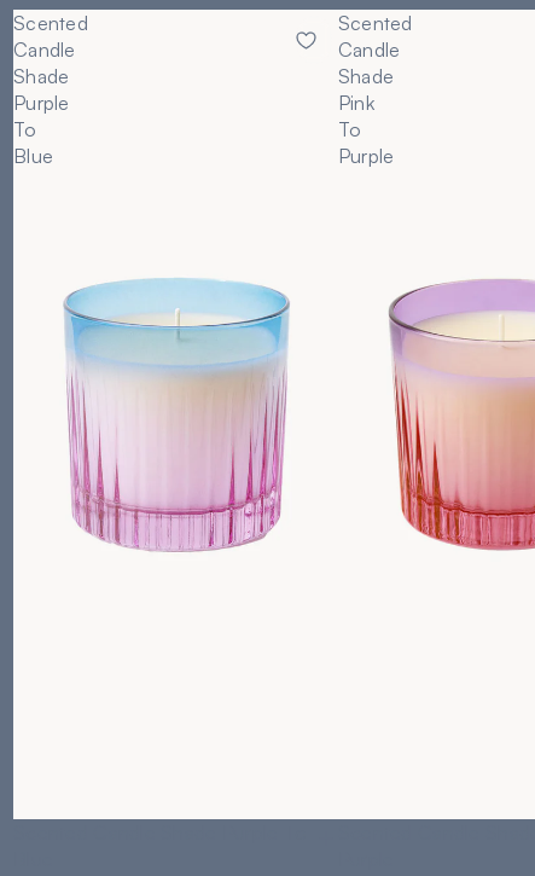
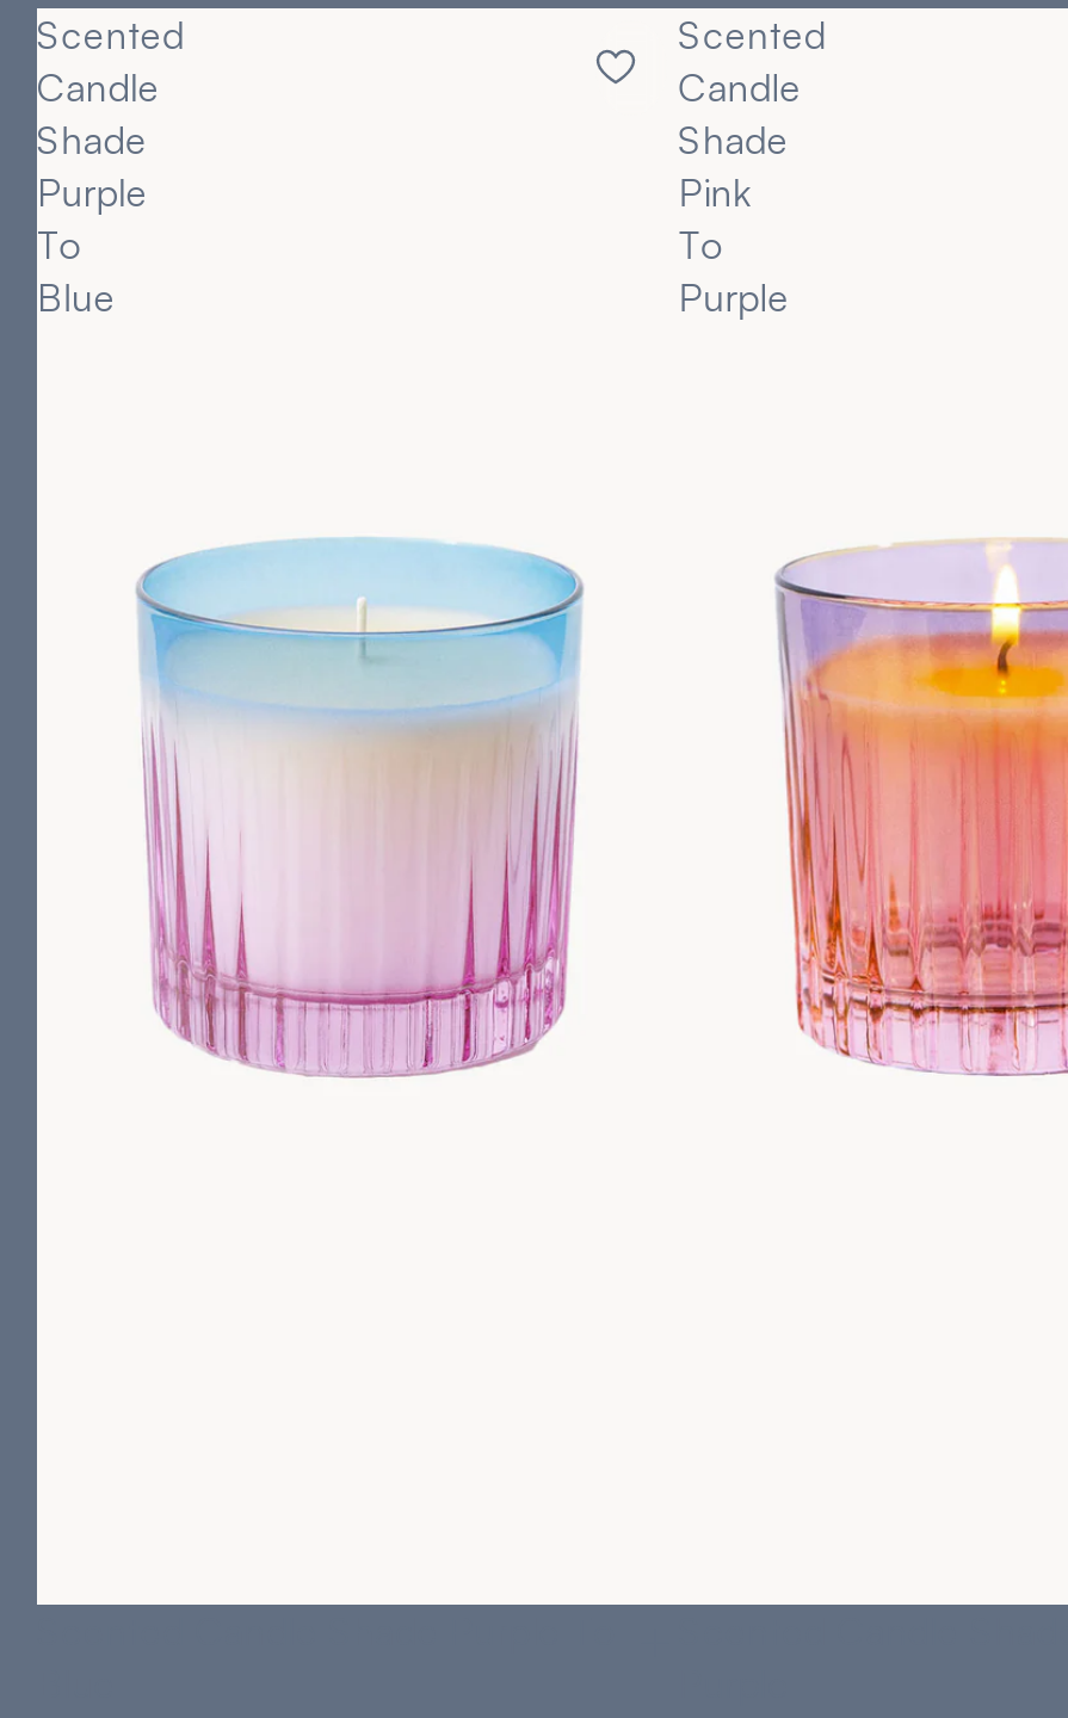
[388,279,531,550] [image] -> [772,539,1061,1076] [image]

